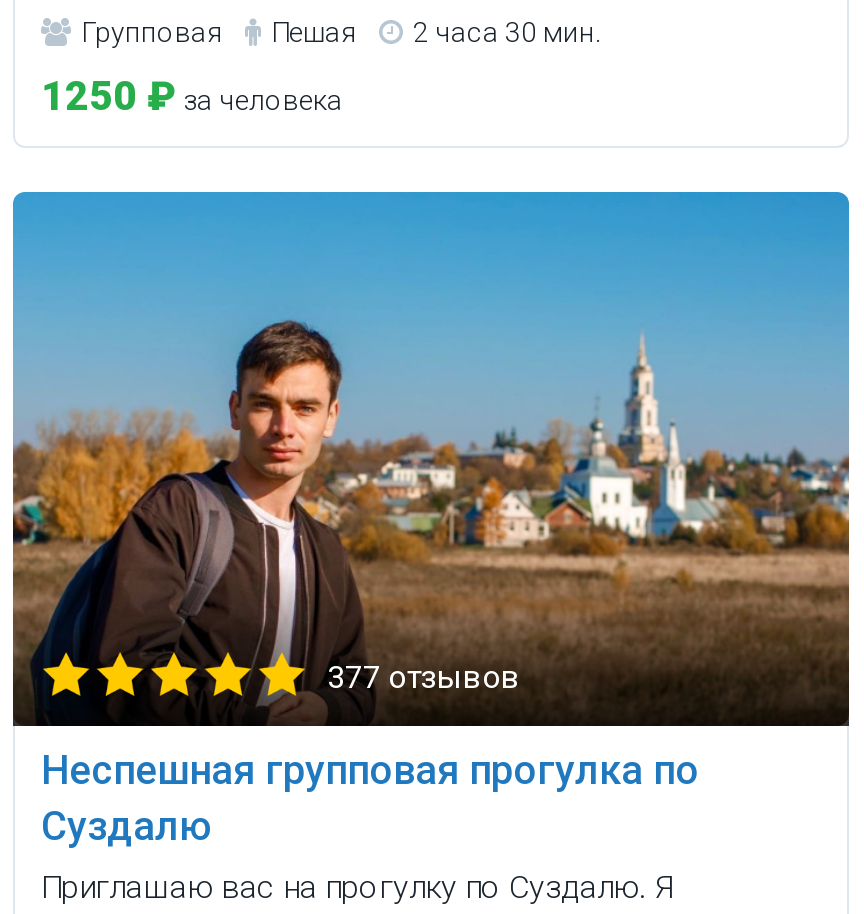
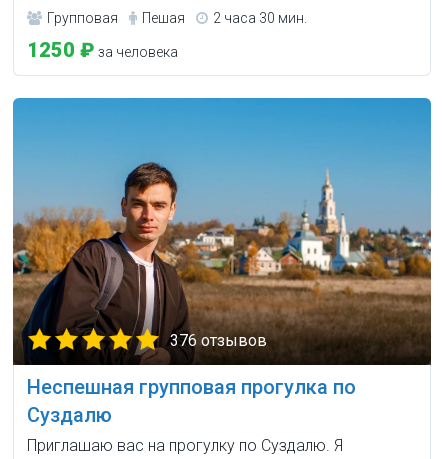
[327,659,521,697] 377 отзывов -> [170,331,267,350] 376 отзывов

